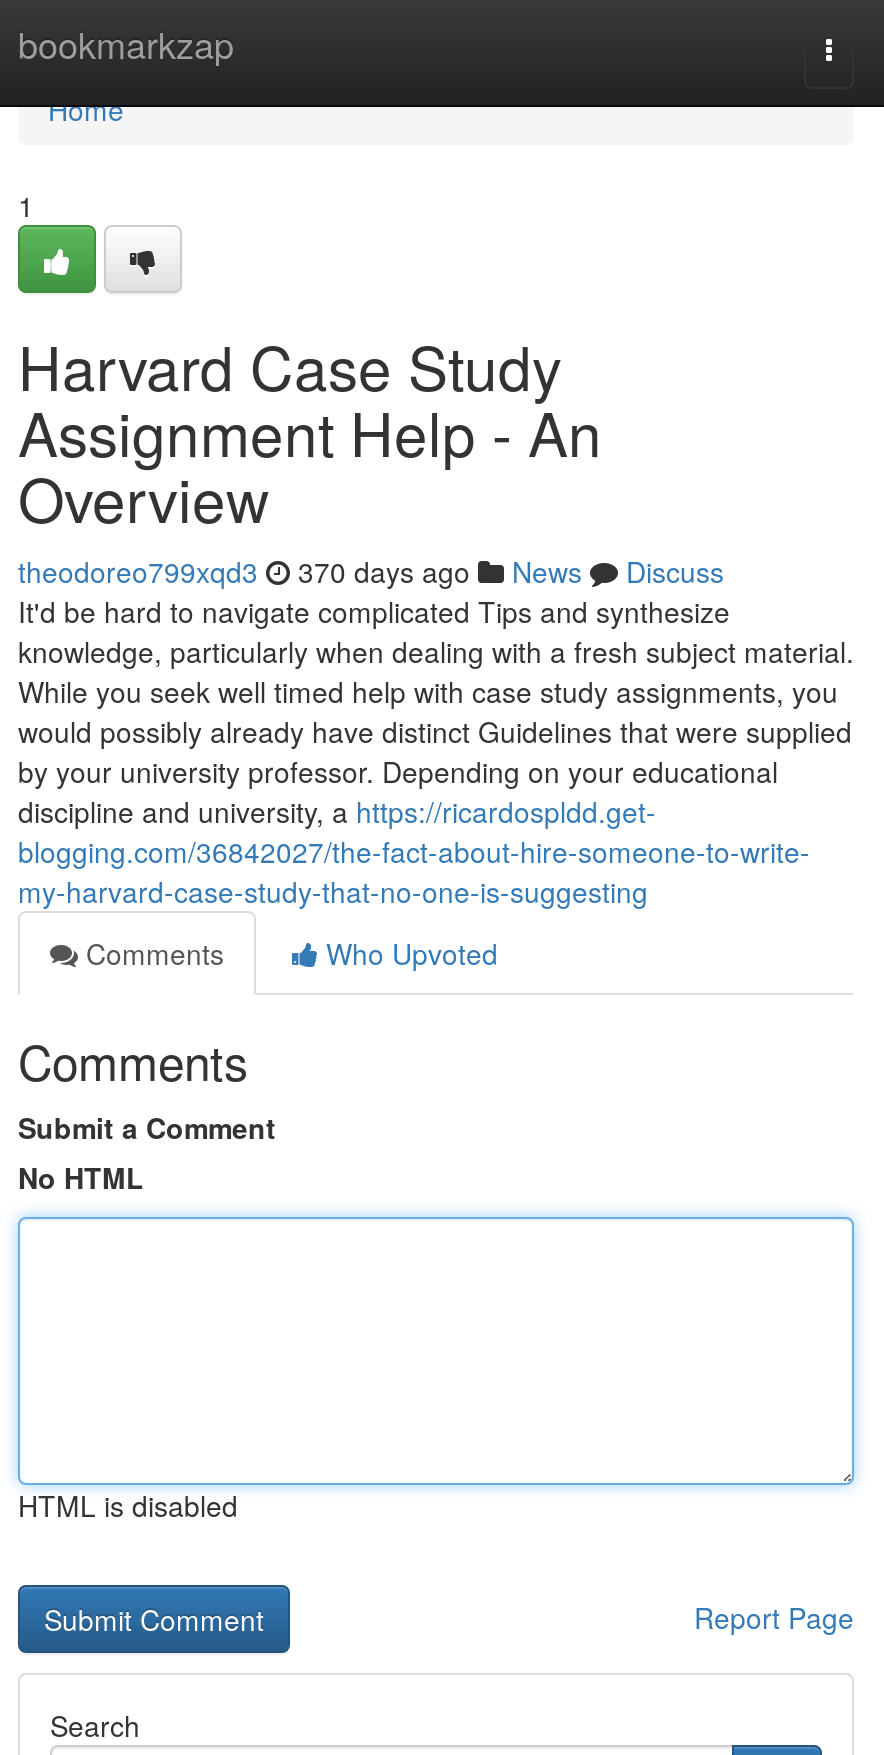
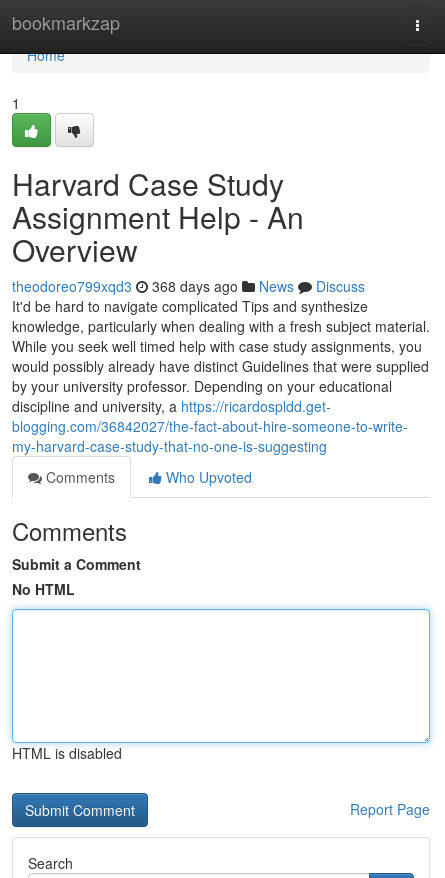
[18,551,724,591] theodoreo799xqd3 370 days ago News Discuss -> [12,276,365,296] theodoreo799xqd3 368 days ago News Discuss

